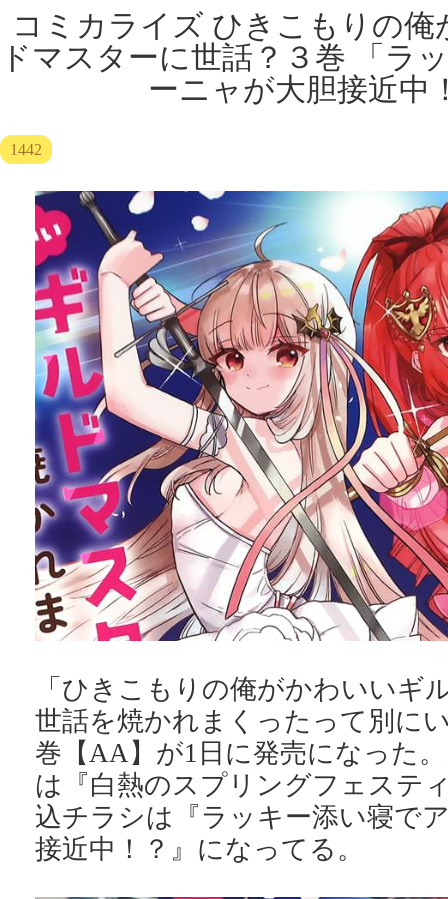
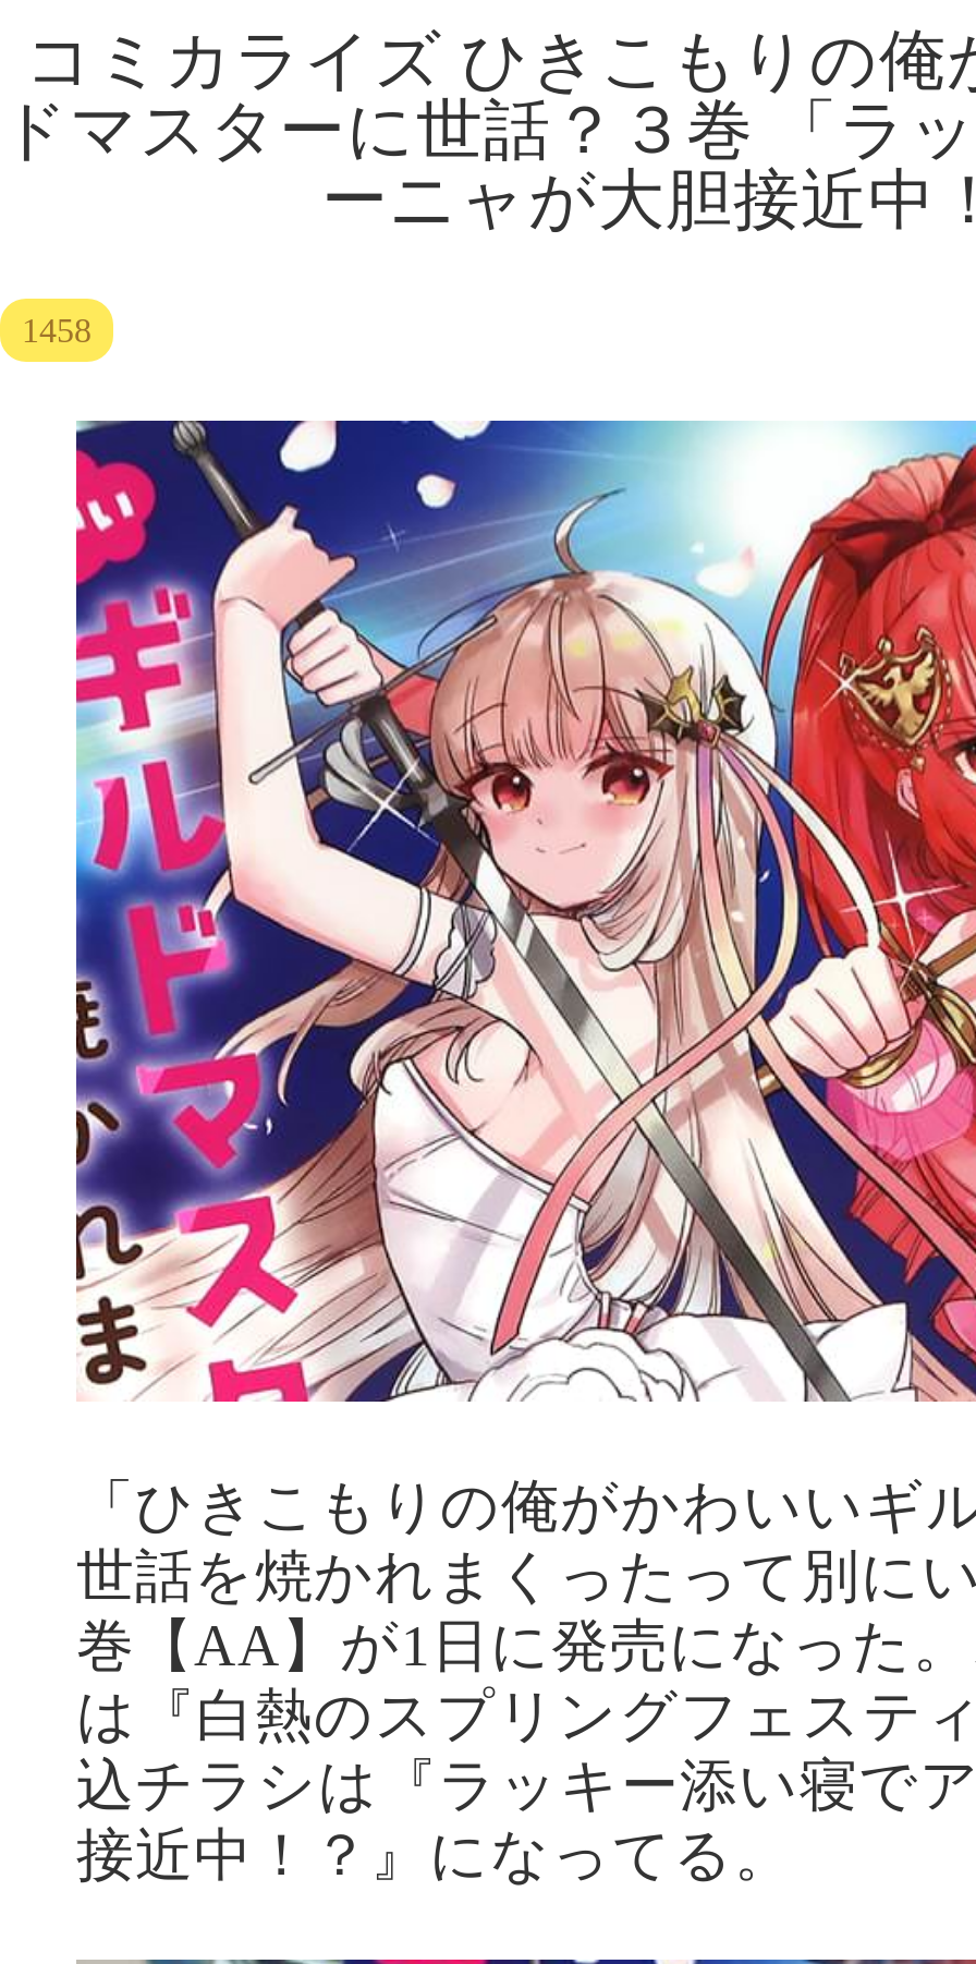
[10,141,42,158] 1442 -> [22,312,91,349] 1458

